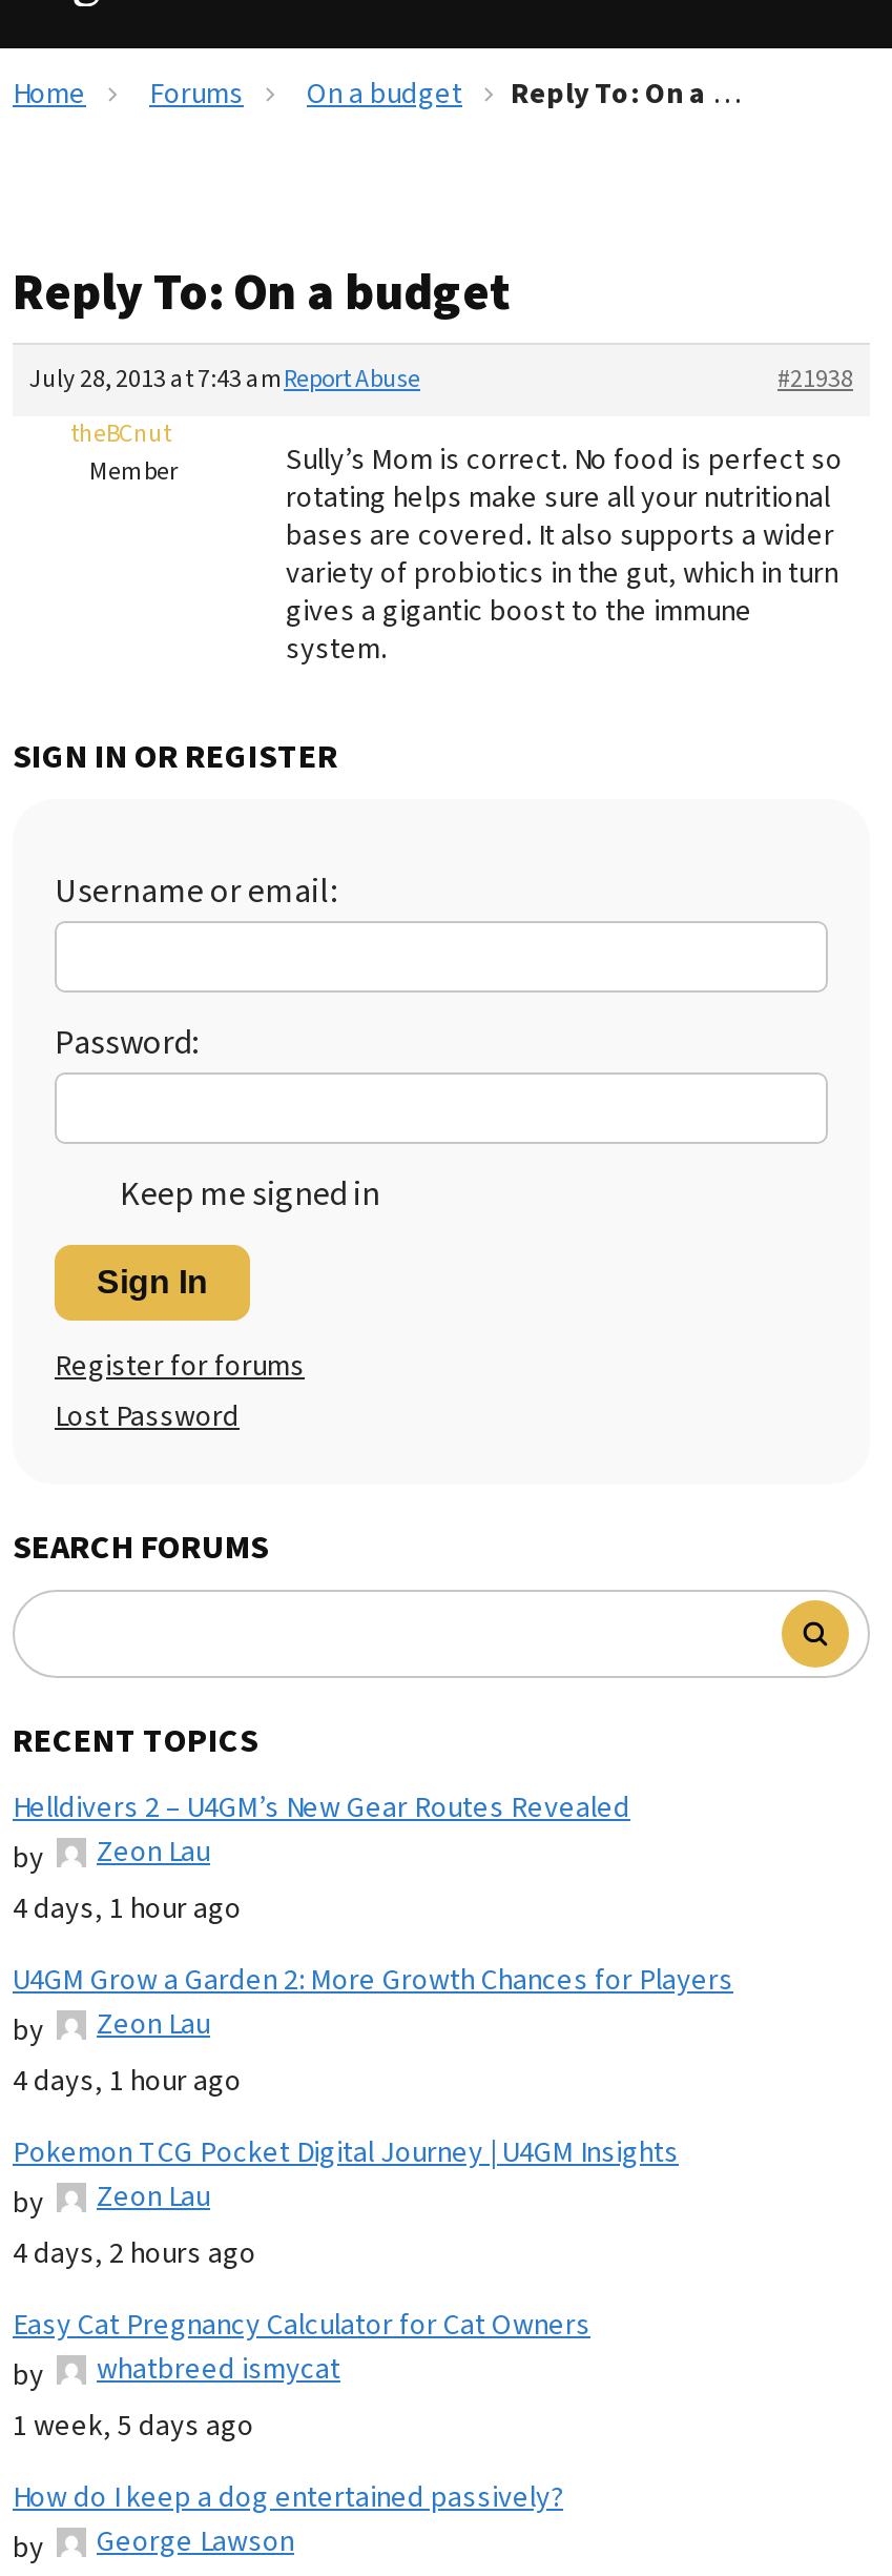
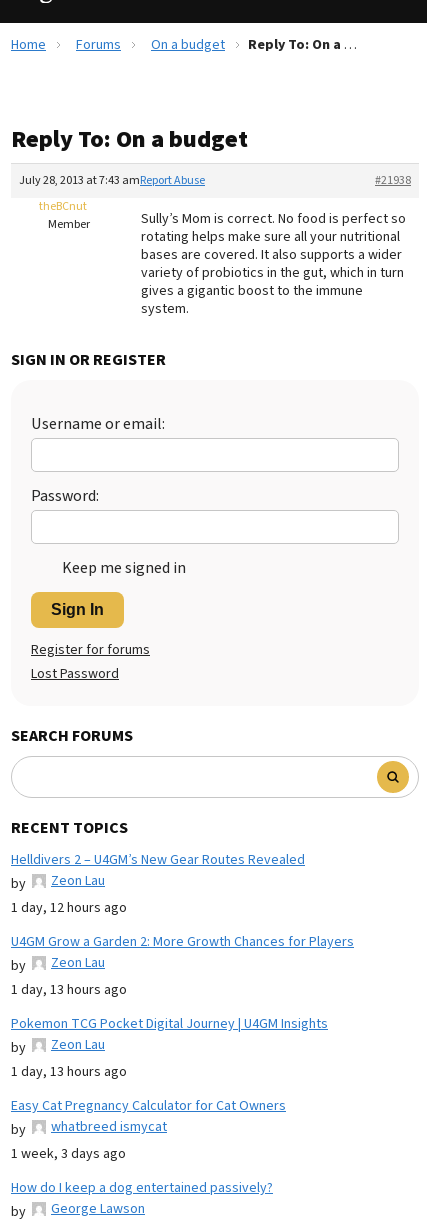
[13,1888,242,1930] 4 days, 1 hour ago -> [11,898,127,918] 1 day, 12 hours ago
[13,2060,242,2102] 4 days, 1 hour ago -> [11,980,127,1000] 1 day, 13 hours ago
[13,2233,256,2275] 4 days, 2 hours ago -> [11,1062,127,1082] 1 day, 13 hours ago
[13,2405,254,2447] 1 week, 5 days ago -> [11,1144,126,1164] 1 week, 3 days ago

